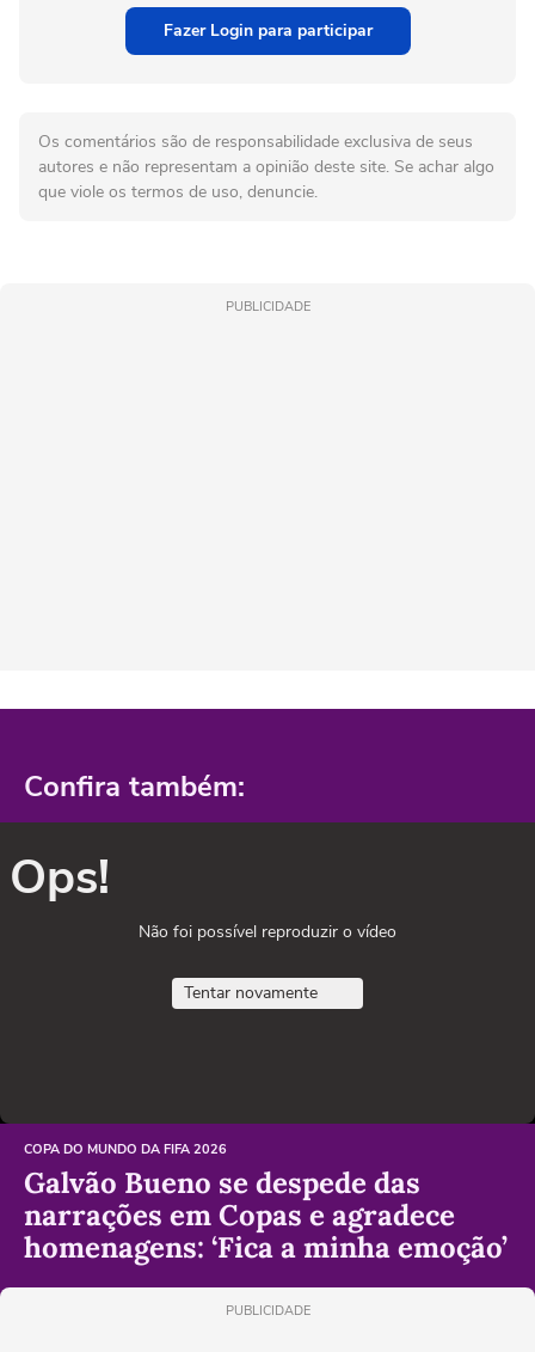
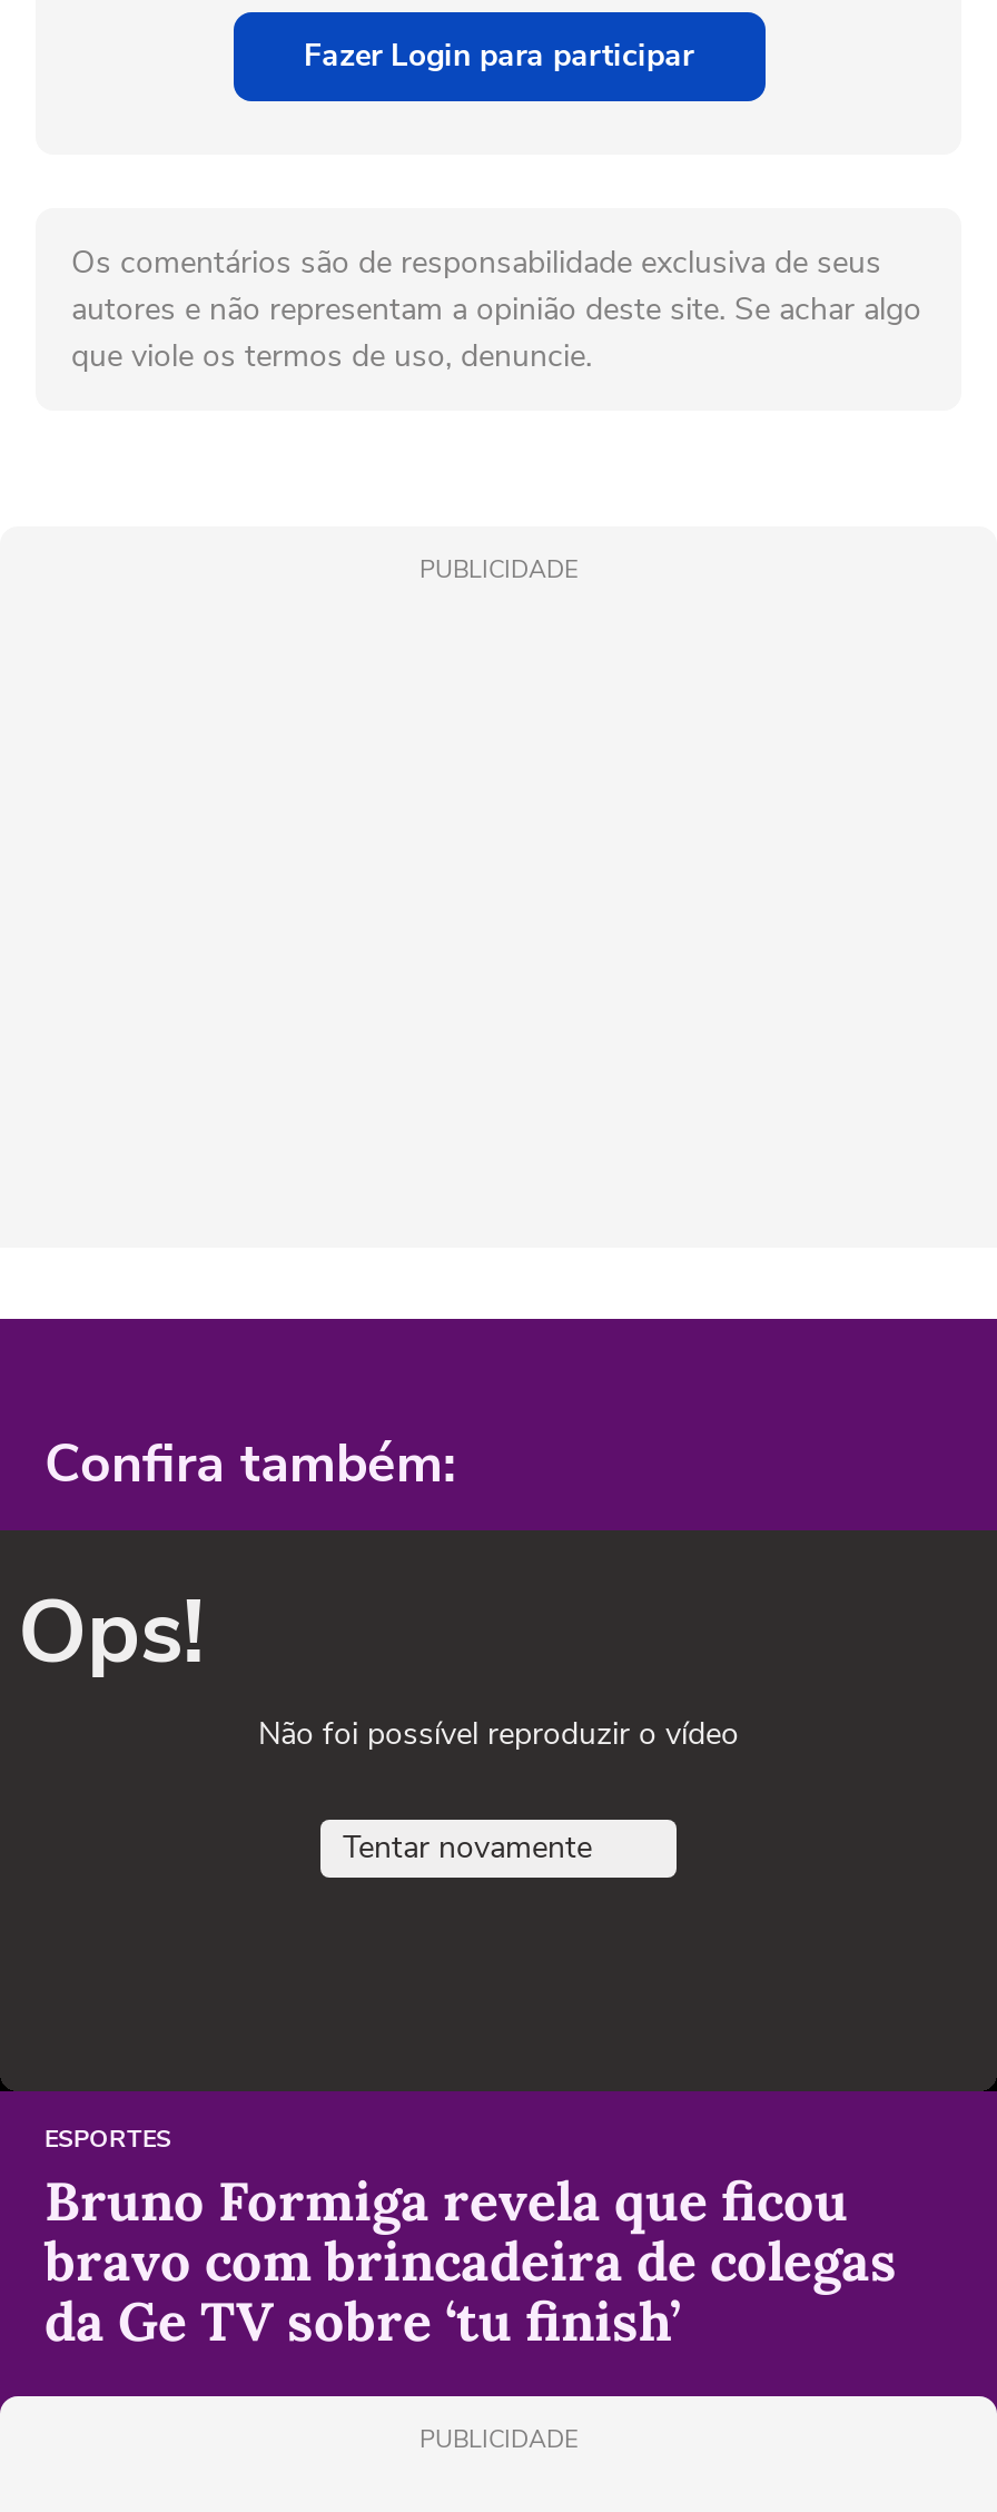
[24,1140,508,1265] COPA DO MUNDO DA FIFA 2026 | Galvão Bueno se despede das | narrações em Copas e agradece | homenagens: ‘Fica a minha emoção’ -> [45,2122,897,2355] ESPORTES | Bruno Formiga revela que ficou | bravo com brincadeira de colegas | da Ge TV sobre ‘tu finish’

